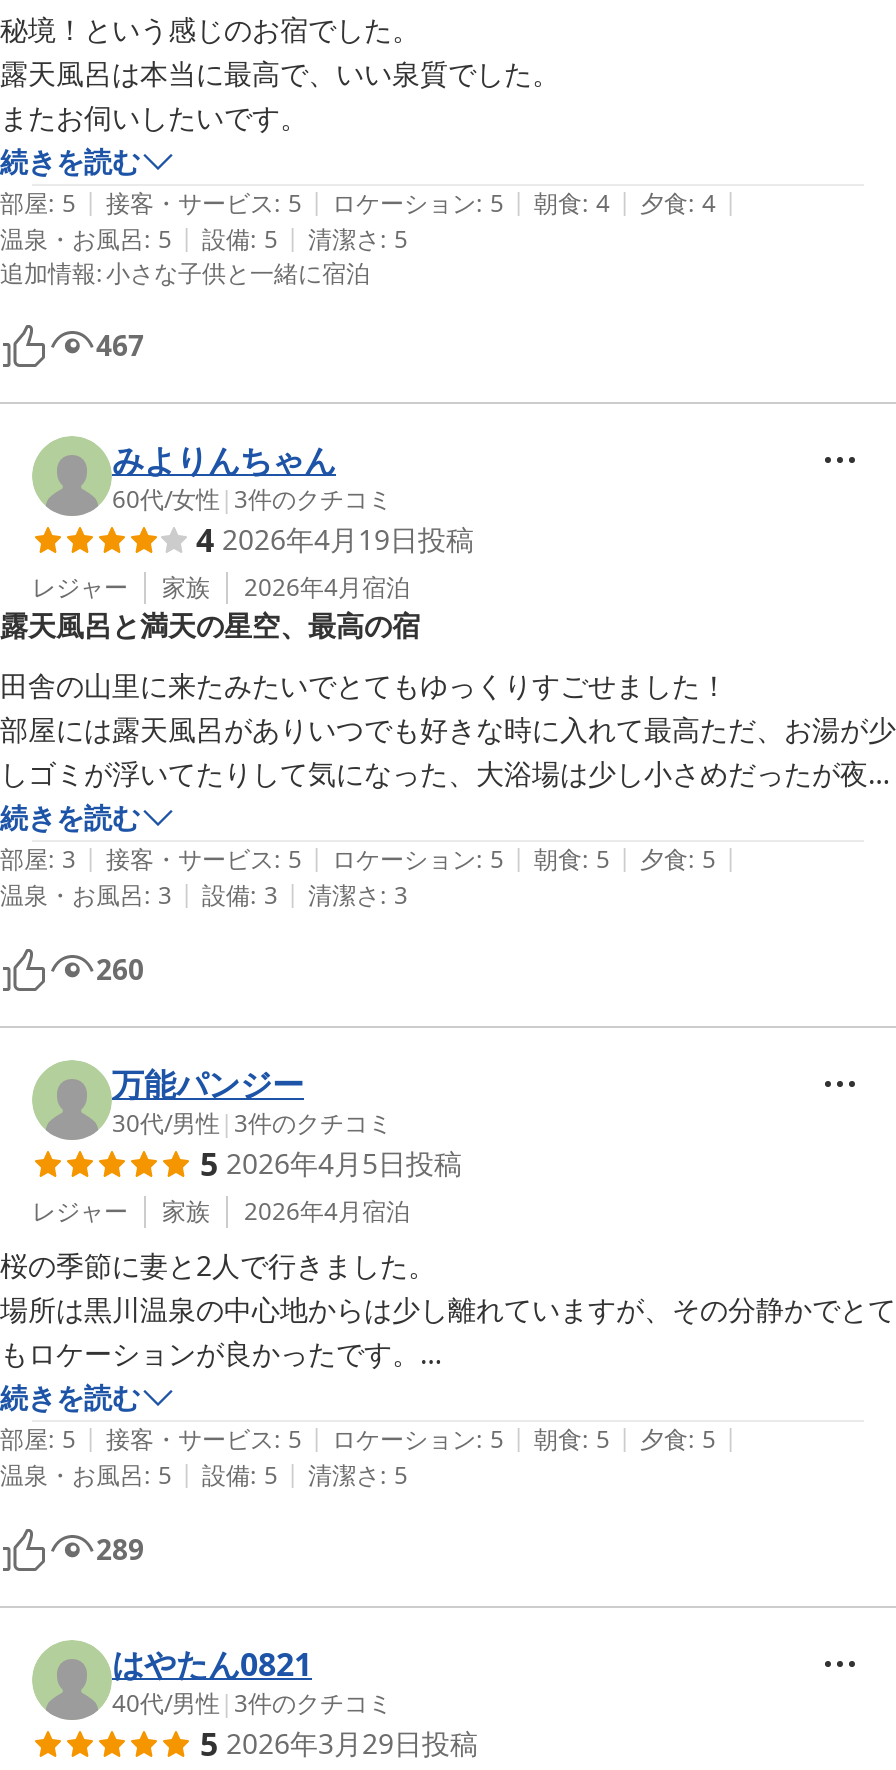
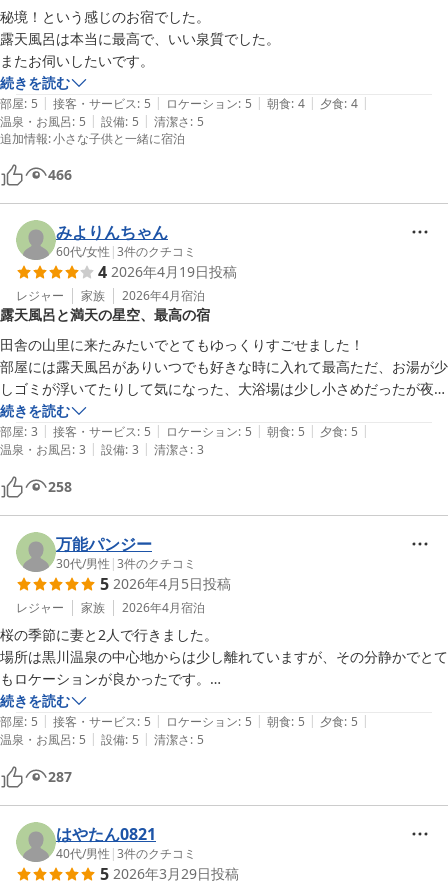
[96,326,144,364] 467 -> [48,165,72,184] 466
[96,950,144,988] 260 -> [48,477,72,496] 258
[96,1530,144,1568] 289 -> [48,767,72,786] 287

